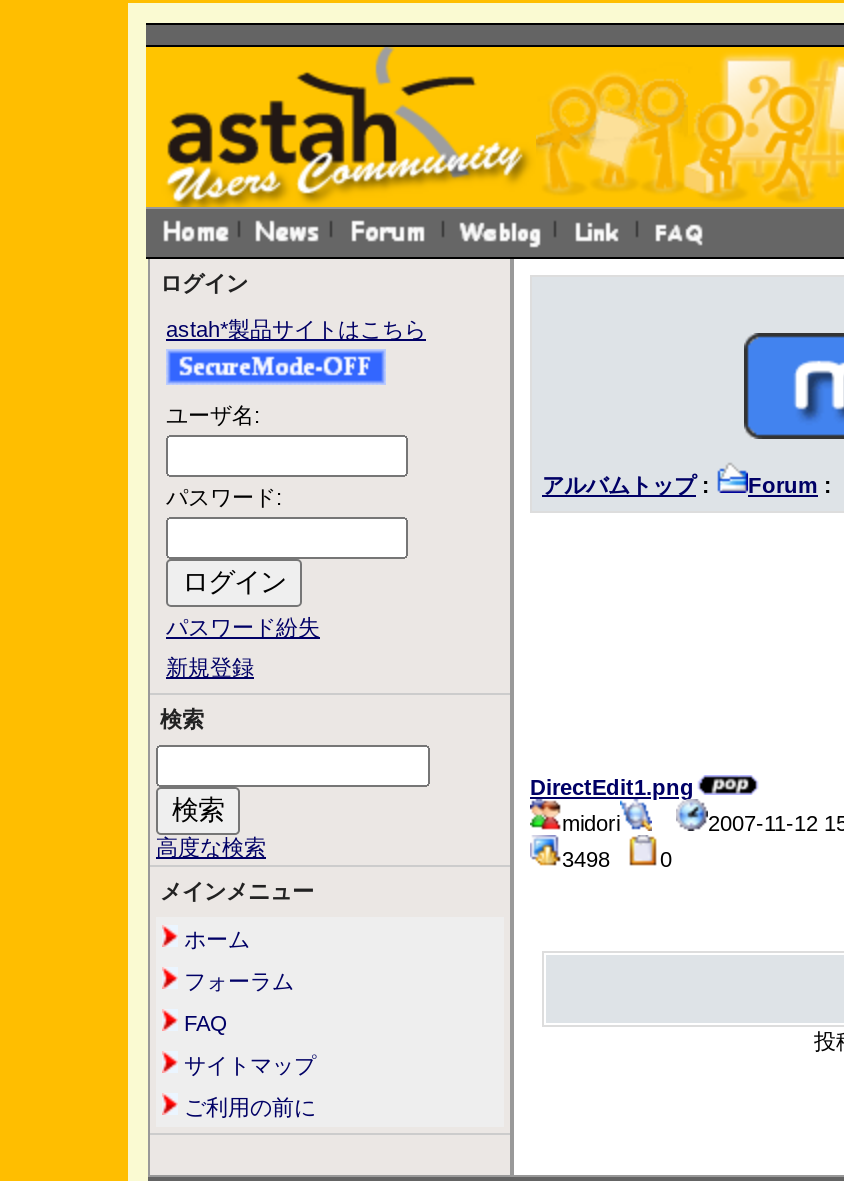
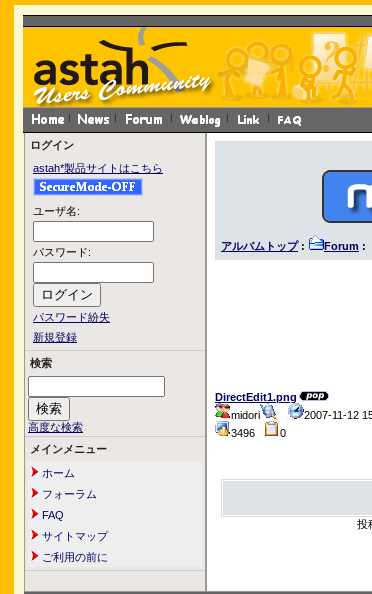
[562,847,696,871] 3498 0 -> [231,427,298,439] 3496 0

